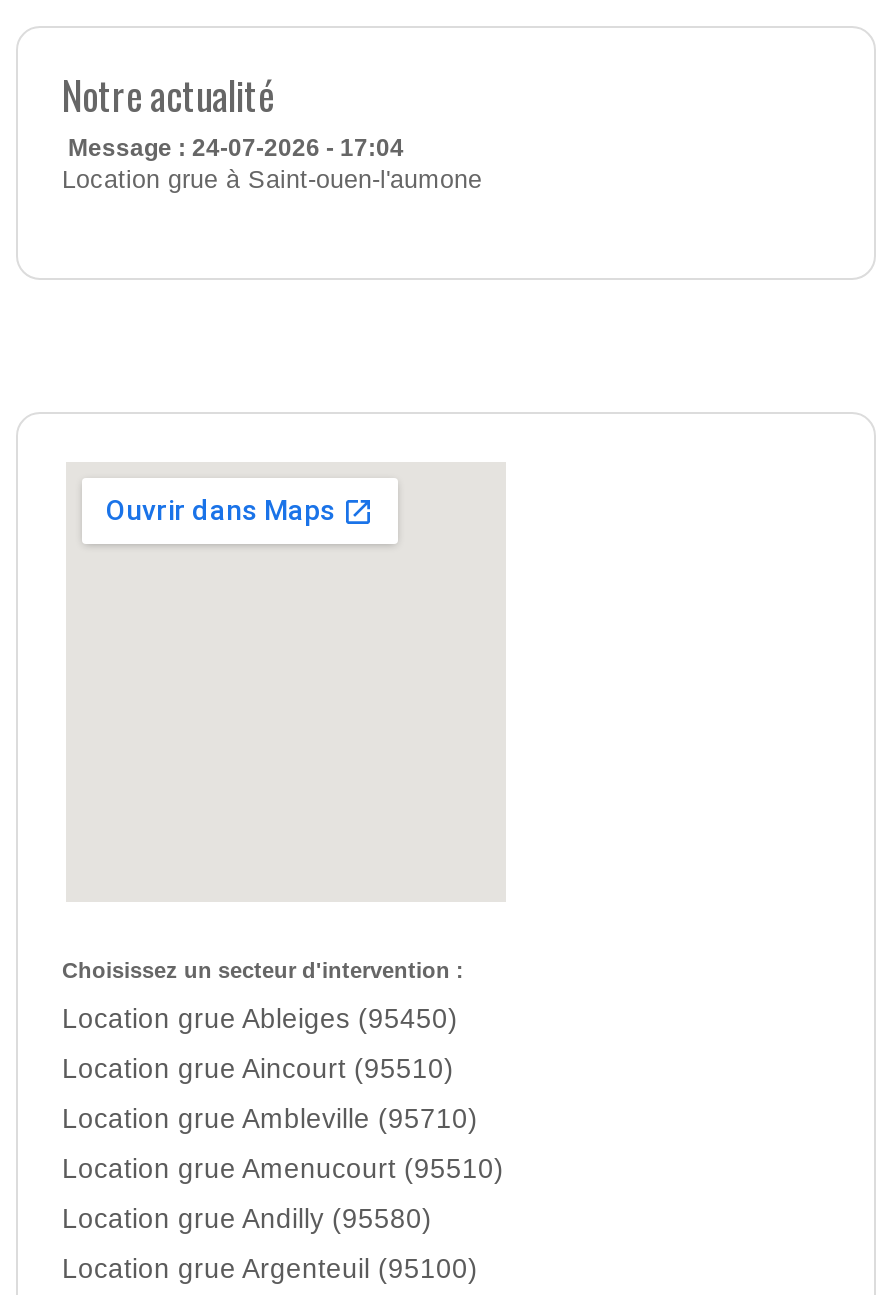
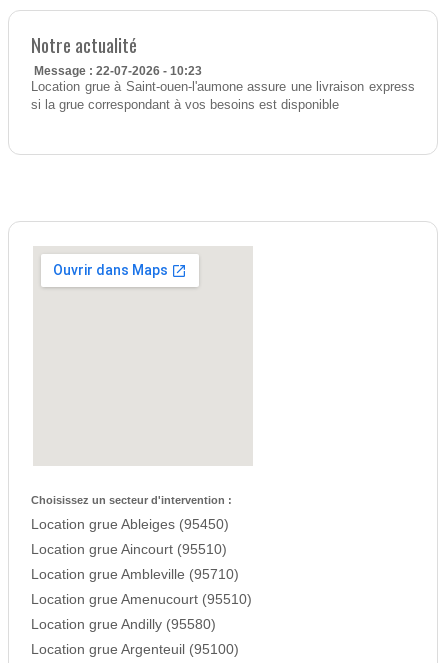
[62,135,482,195] Message : 24-07-2026 - 17:04 | Location grue à Saint-ouen-l'aumone -> [31,64,415,112] Message : 22-07-2026 - 10:23 | Location grue à Saint-ouen-l'aumone assure une livraison express | si la grue correspondant à vos besoins est disponible

